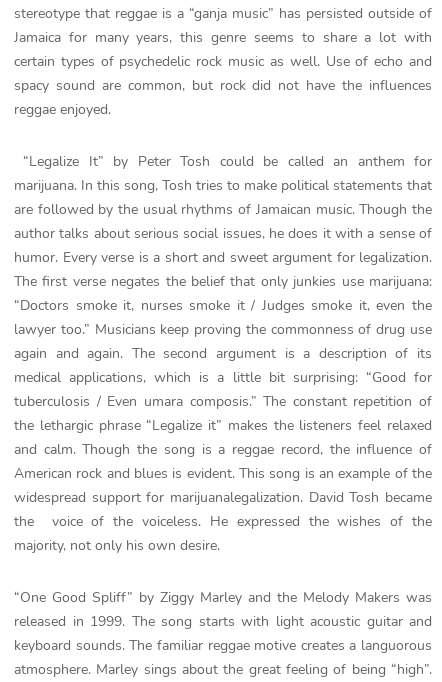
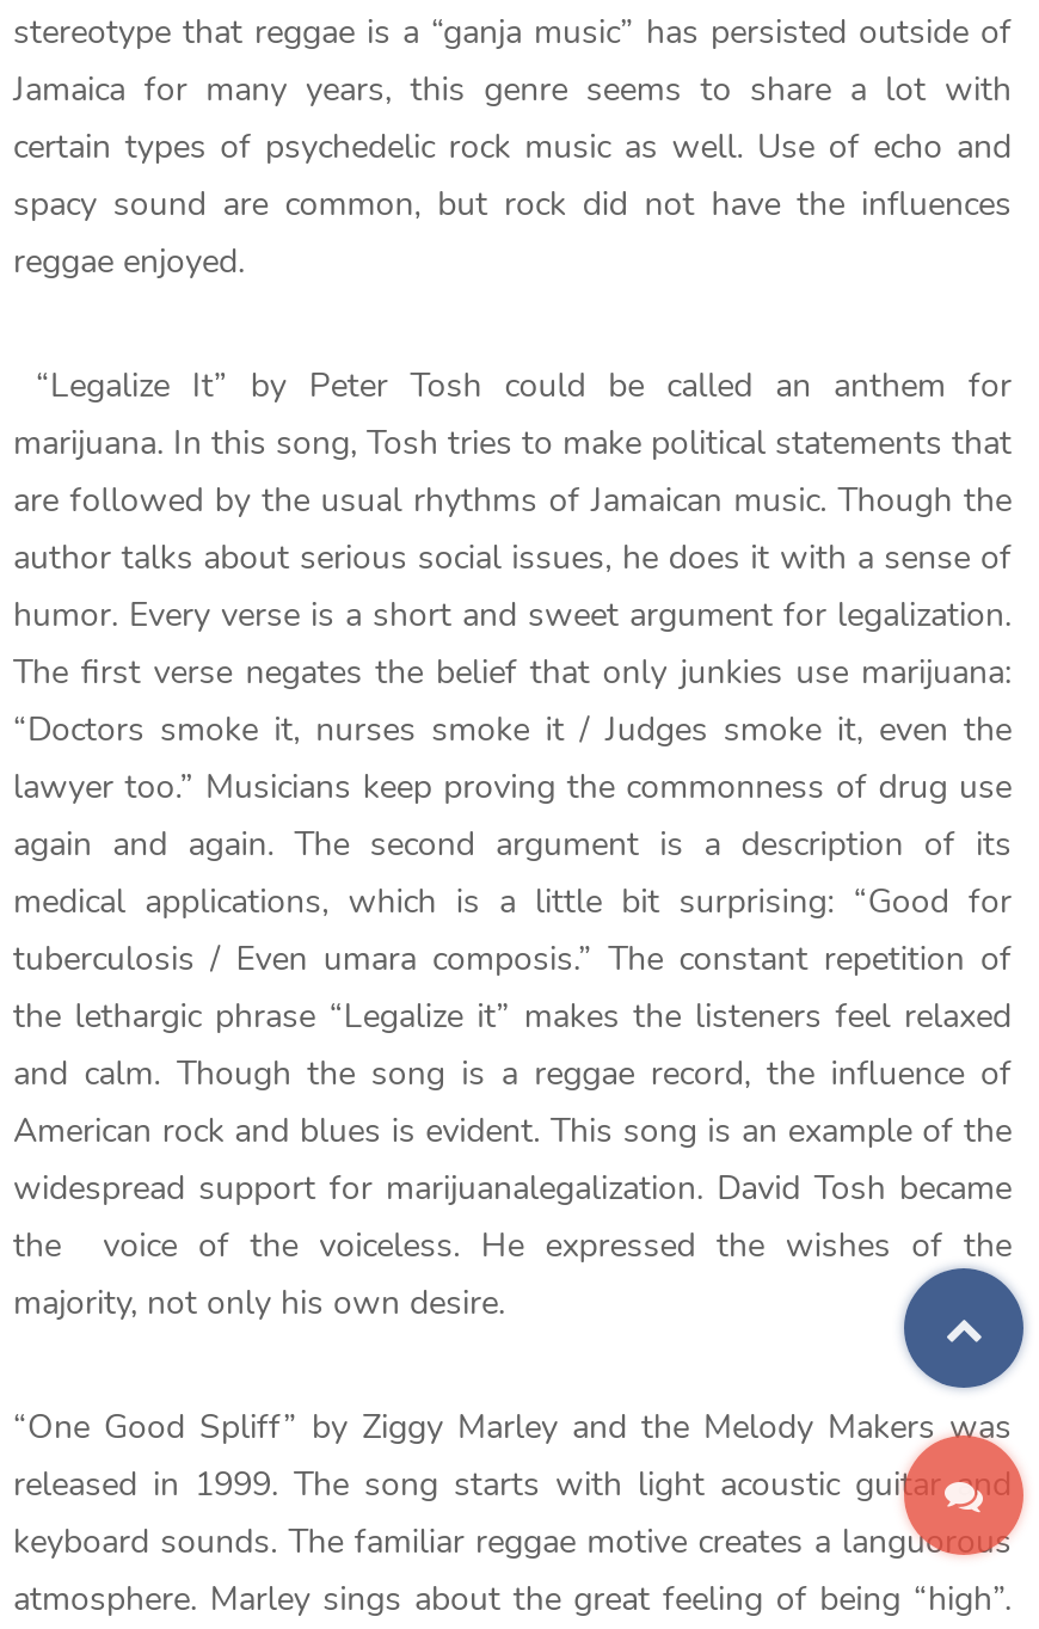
none -> [899,1275,1028,1393] [image]

